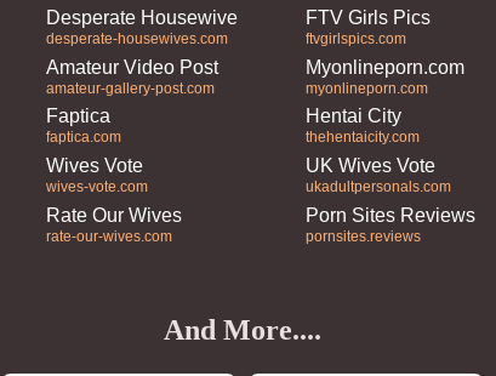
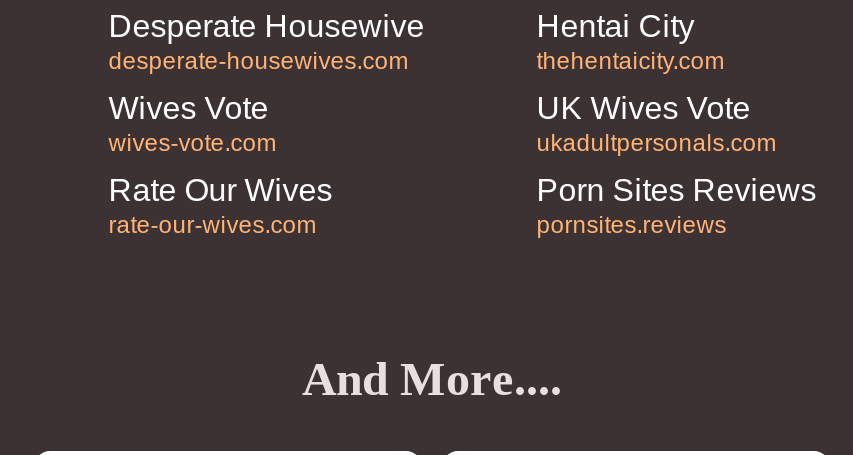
[46,7,431,97] FTV Girls Pics | ftvgirlspics.com | Amateur Video Post | amateur-gallery-post.com -> none
[46,57,465,146] Myonlineporn.com | myonlineporn.com | Faptica | faptica.com -> none

